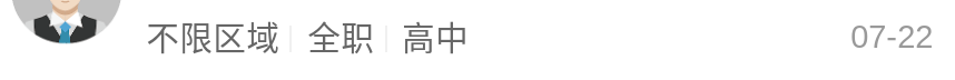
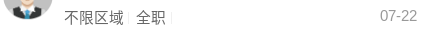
[402,22,469,58] 高中 -> none

